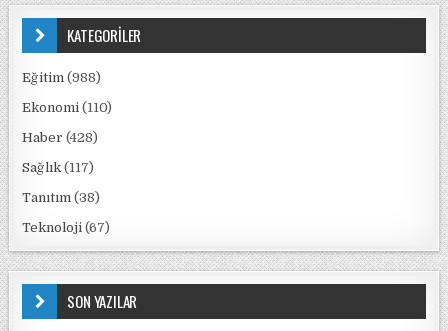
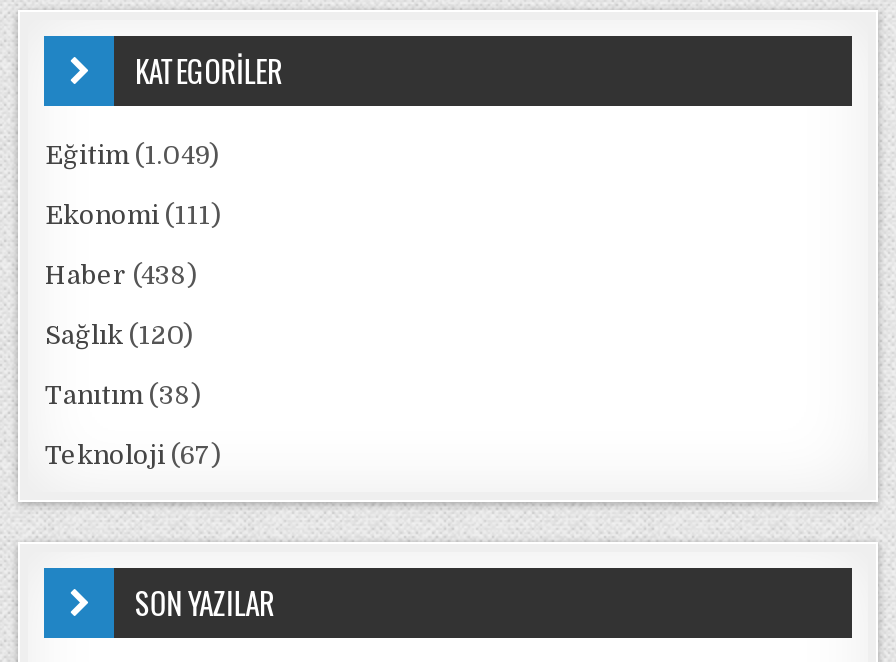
[22,70,101,85] Eğitim (988) -> [45,140,219,170] Eğitim (1.049)
[22,100,112,115] Ekonomi (110) -> [45,200,221,230] Ekonomi (111)
[22,130,98,145] Haber (428) -> [45,260,197,290] Haber (438)
[22,160,94,175] Sağlık (117) -> [45,320,193,350] Sağlık (120)

